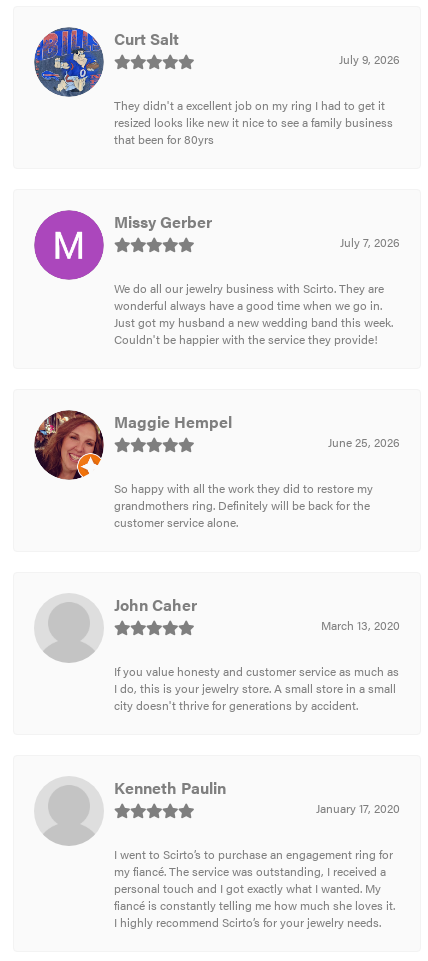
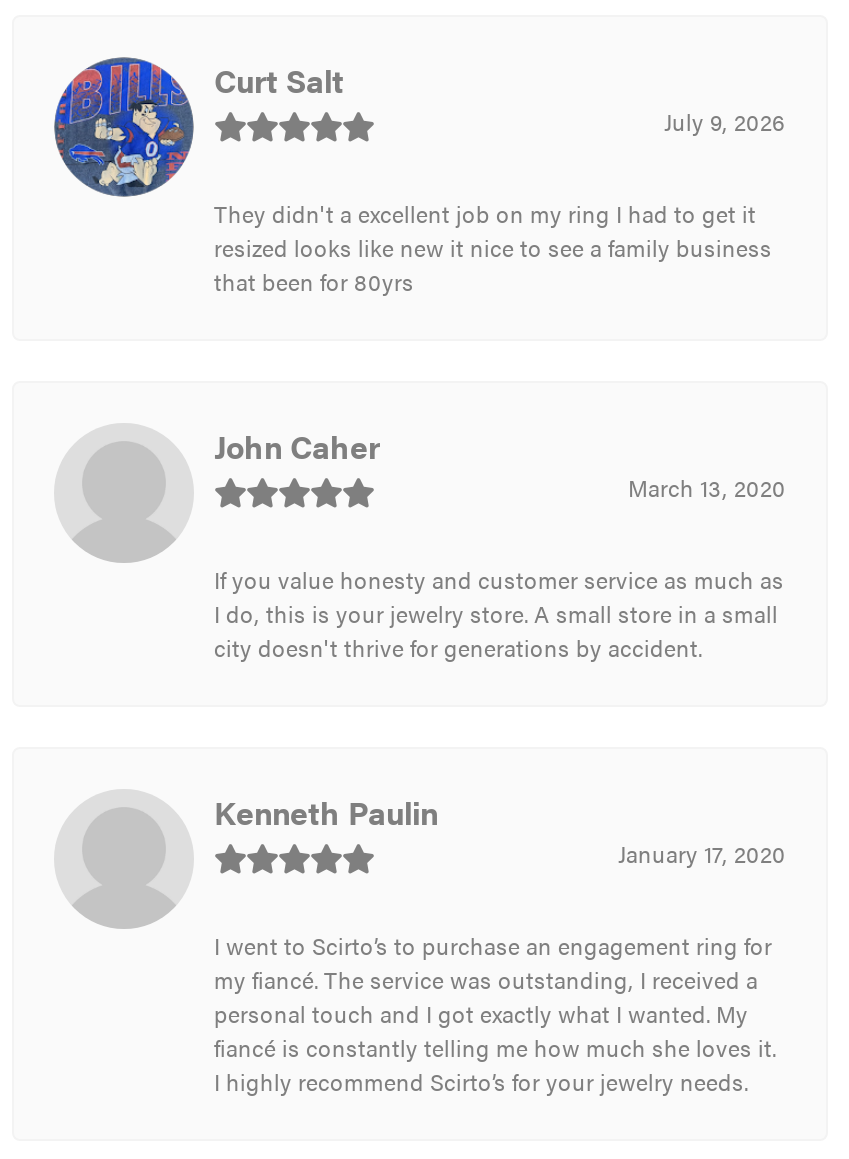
[34,210,400,347] [image] | Missy Gerber | July 7, 2026 | We do all our jewelry business with Scirto. They are | wonderful always have a good time when we go in. | Just got my husband a new wedding band this week. | Couldn't be happier with the service they provide! -> none
[34,410,400,530] [image] | Maggie Hempel | June 25, 2026 | So happy with all the work they did to restore my | grandmothers ring. Definitely will be back for the | customer service alone. -> none

